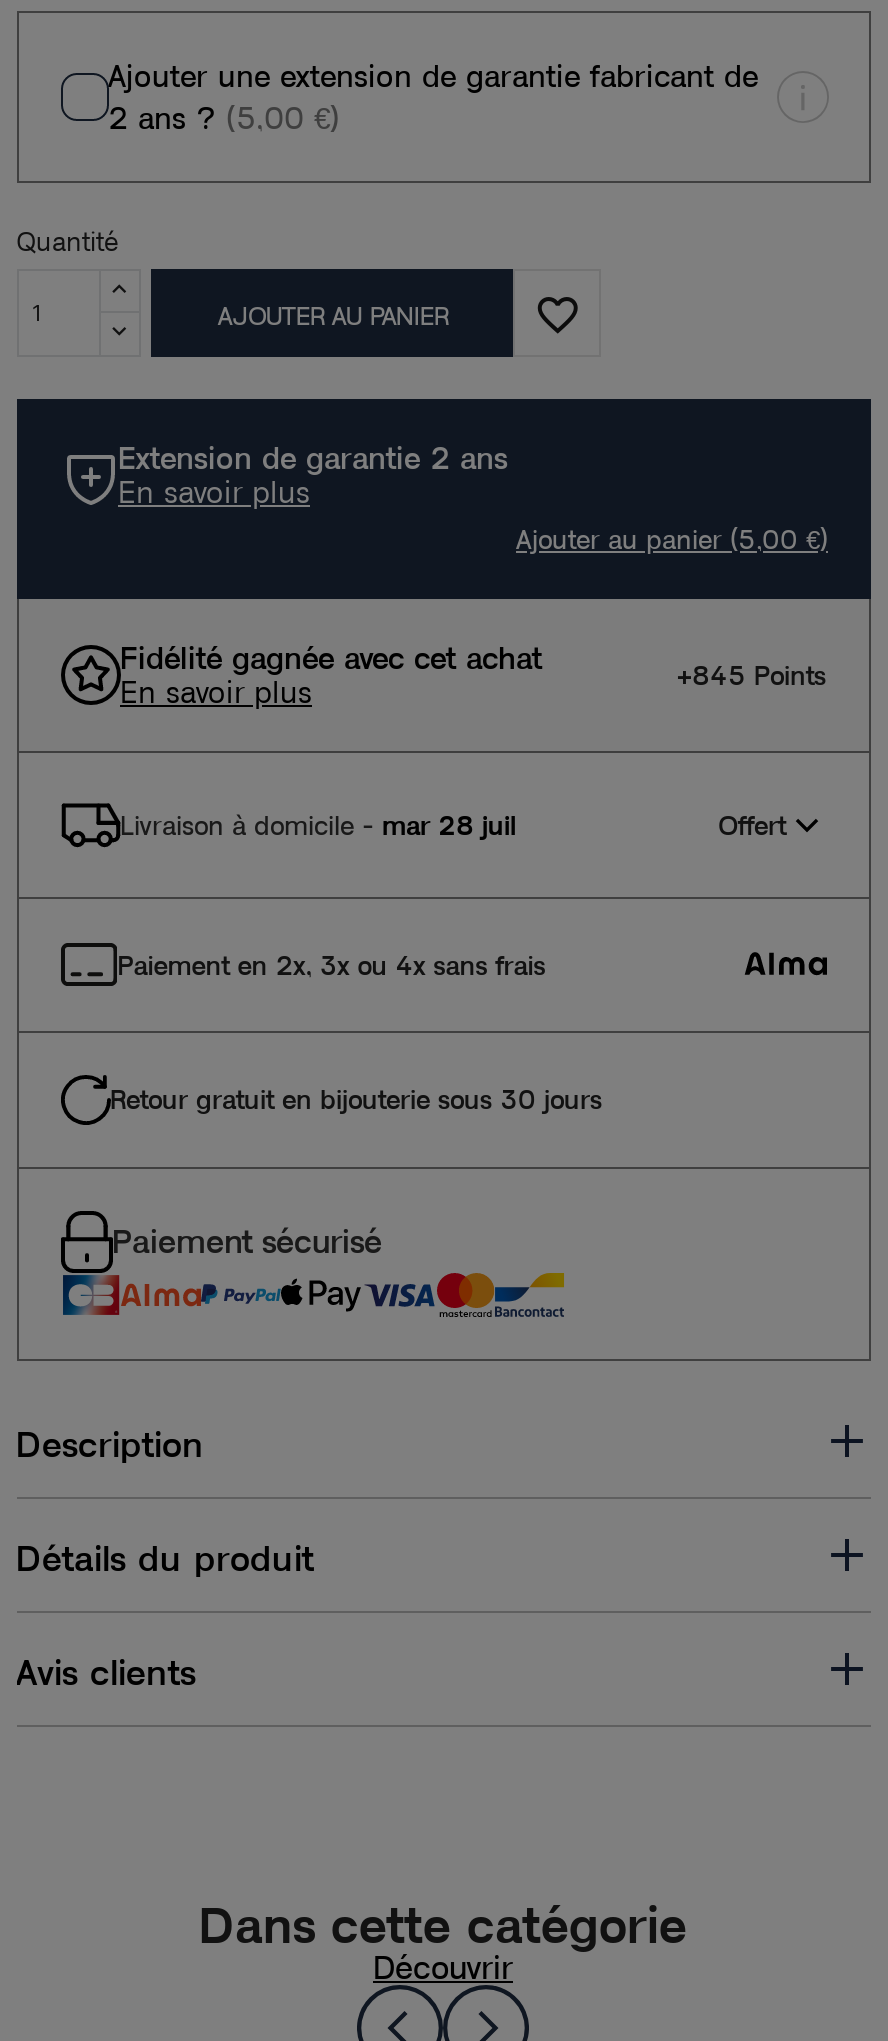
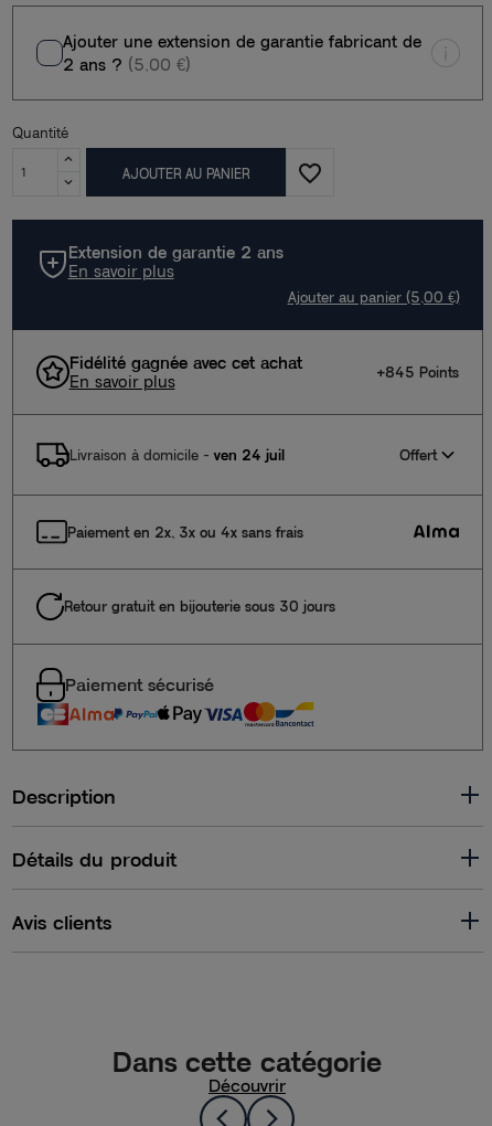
[120,809,516,841] Livraison à domicile - mar 28 juil -> [69,446,284,464] Livraison à domicile - ven 24 juil

